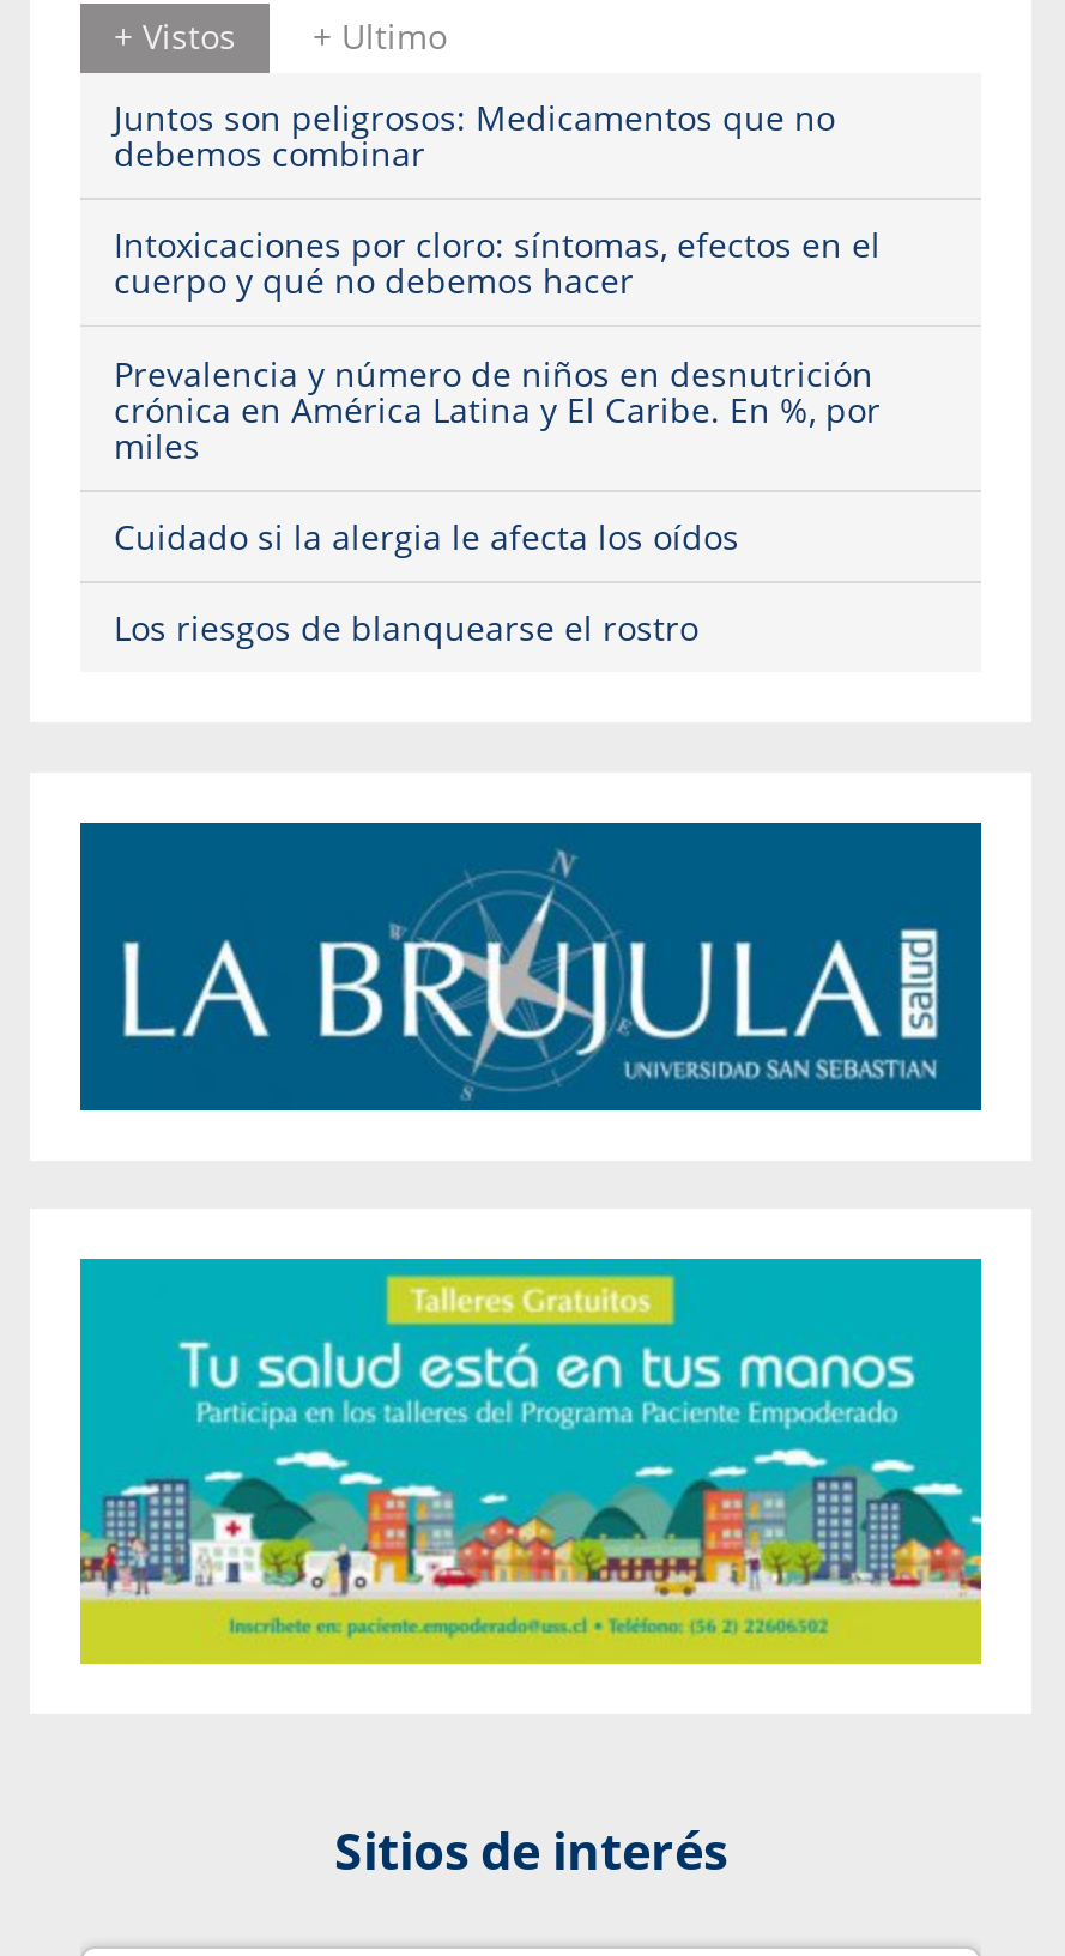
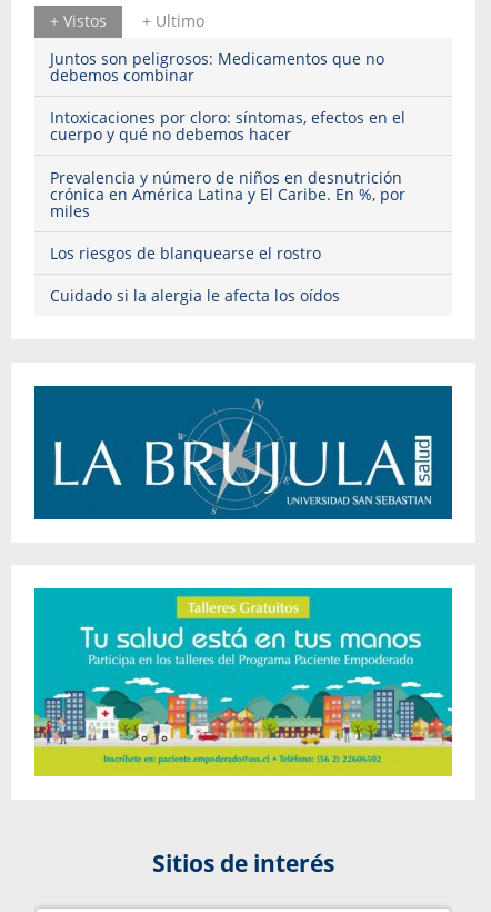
moved [114,514,739,559] -> [50,285,340,306]: Cuidado si la alergia le afecta los oídos
moved [114,605,698,651] -> [50,242,321,263]: Los riesgos de blanquearse el rostro

